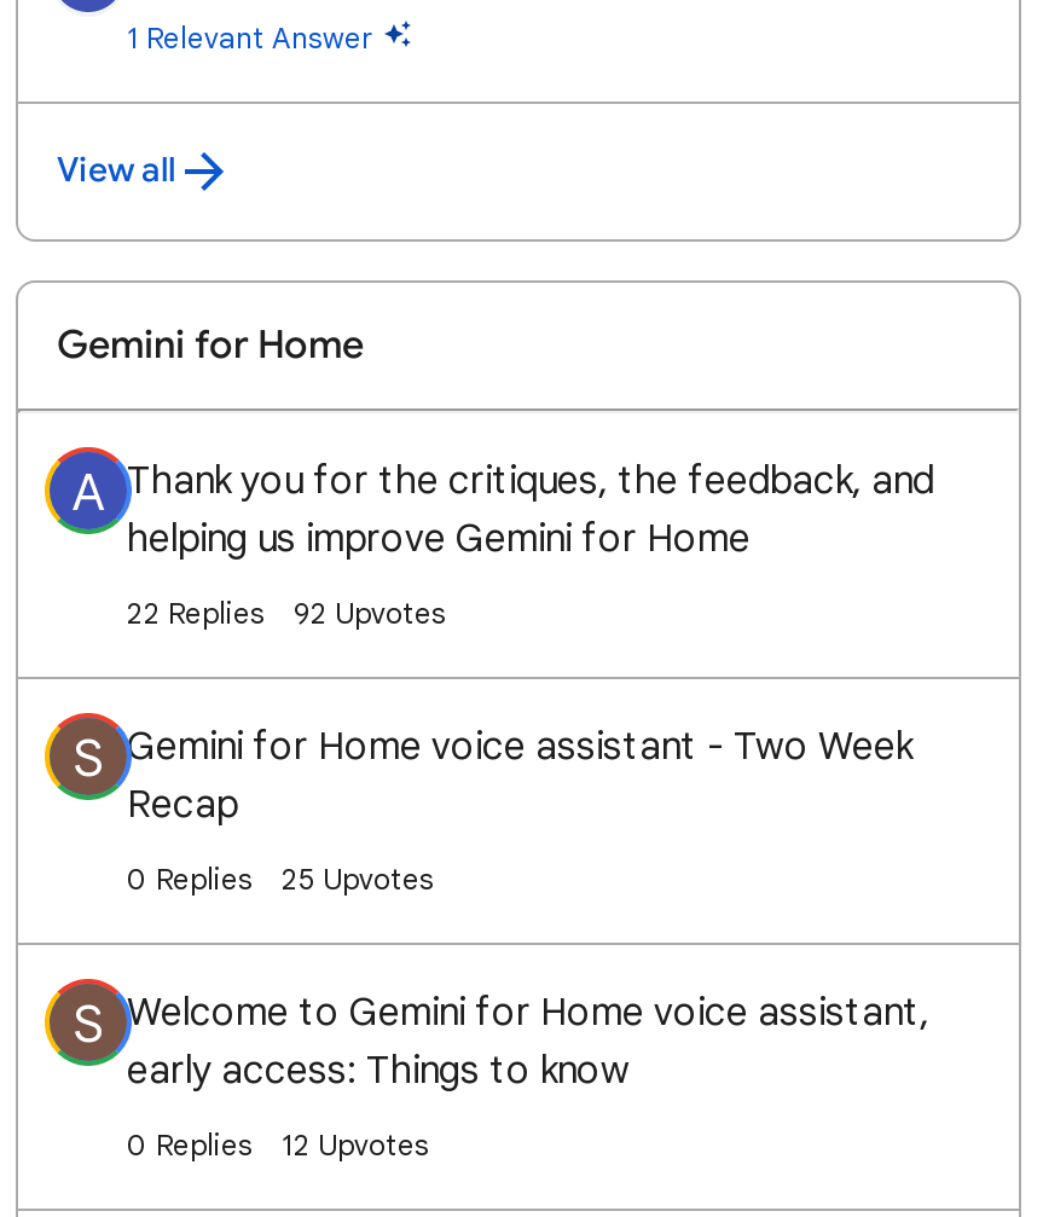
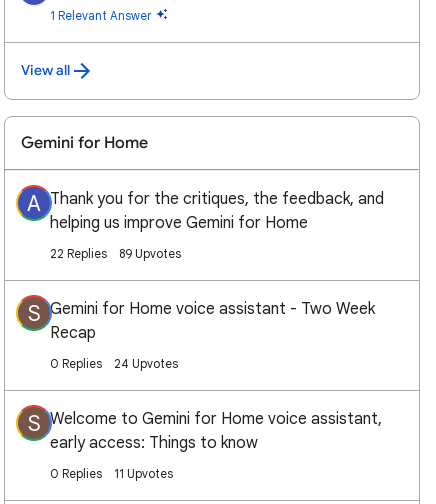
[127,595,446,631] 22 Replies 92 Upvotes -> [50,246,181,261] 22 Replies 89 Upvotes
[282,860,434,897] 25 Upvotes -> [114,356,178,371] 24 Upvotes
[282,1126,429,1163] 12 Upvotes -> [114,466,173,481] 11 Upvotes

